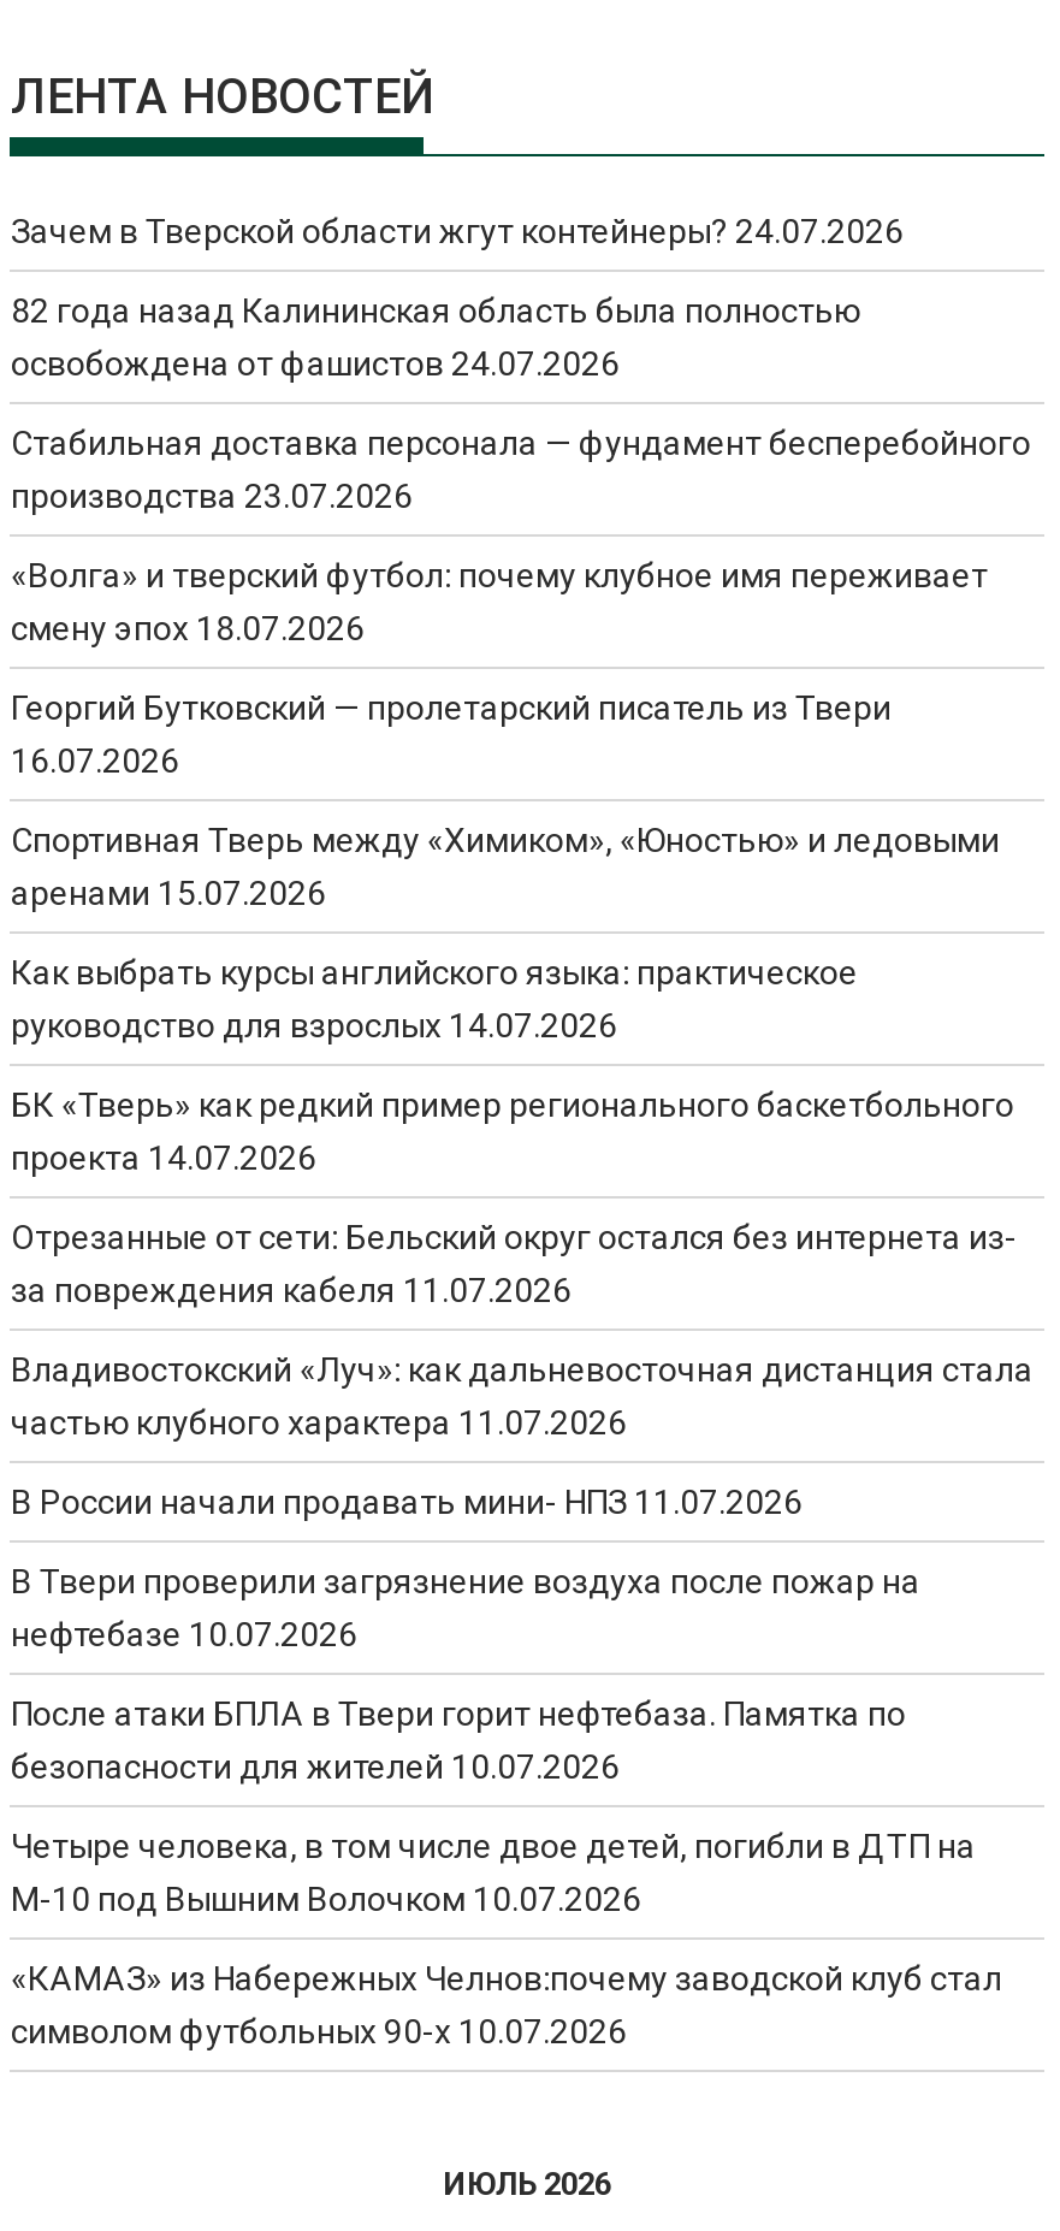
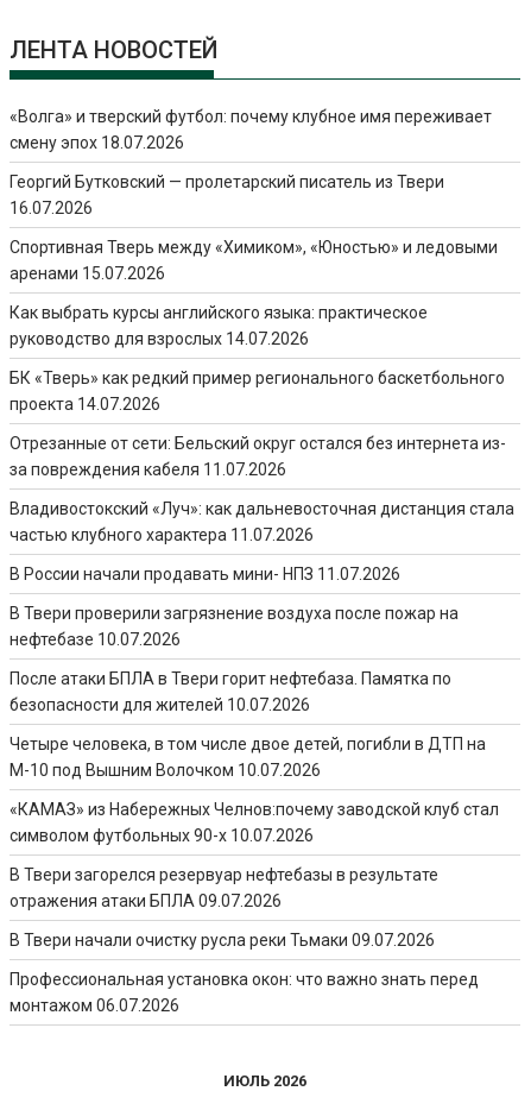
[11,212,1031,515] Зачем в Тверской области жгут контейнеры? 24.07.2026 | 82 года назад Калининская область была полностью | освобождена от фашистов 24.07.2026 | Стабильная доставка персонала — фундамент бесперебойного | производства 23.07.2026 -> none
moved [11,556,1034,2050] -> [10,107,515,845]: «Волга» и тверский футбол: почему клубное имя переживает | смену эпох 18.07.2026 | Георгий Бутковский — пролетарский писатель из Твери | ... | «КАМАЗ» из Набережных Челнов:почему заводской клуб стал | символом футбольных 90-х 10.07.2026
none -> [10,865,479,1015] В Твери загорелся резервуар нефтебазы в результате | отражения атаки БПЛА 09.07.2026 | В Твери начали очистку русла реки Тьмаки 09.07.2026 | Профессиональная установка окон: что важно знать перед | монтажом 06.07.2026

